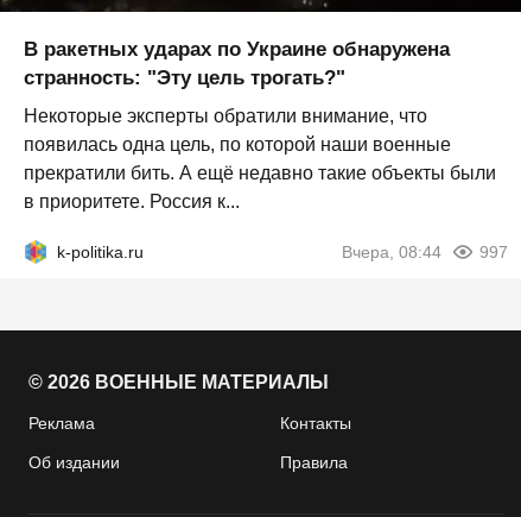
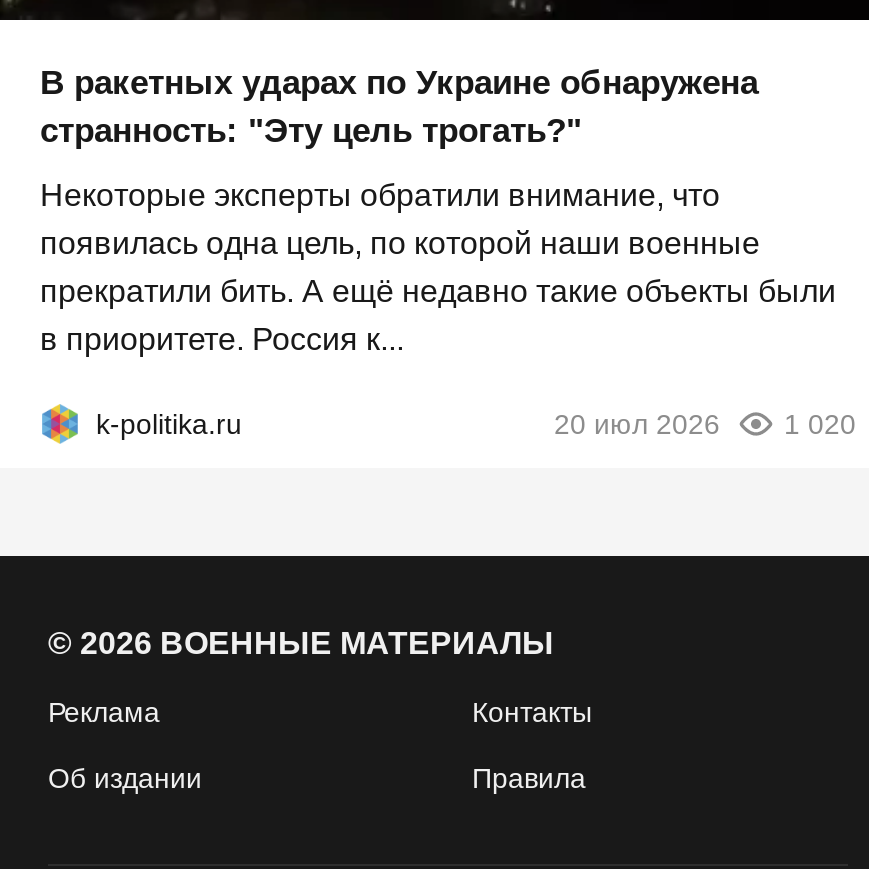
[342,242,508,261] Вчера, 08:44 | 997 -> [554,407,856,439] 20 июл 2026 | 1 020

